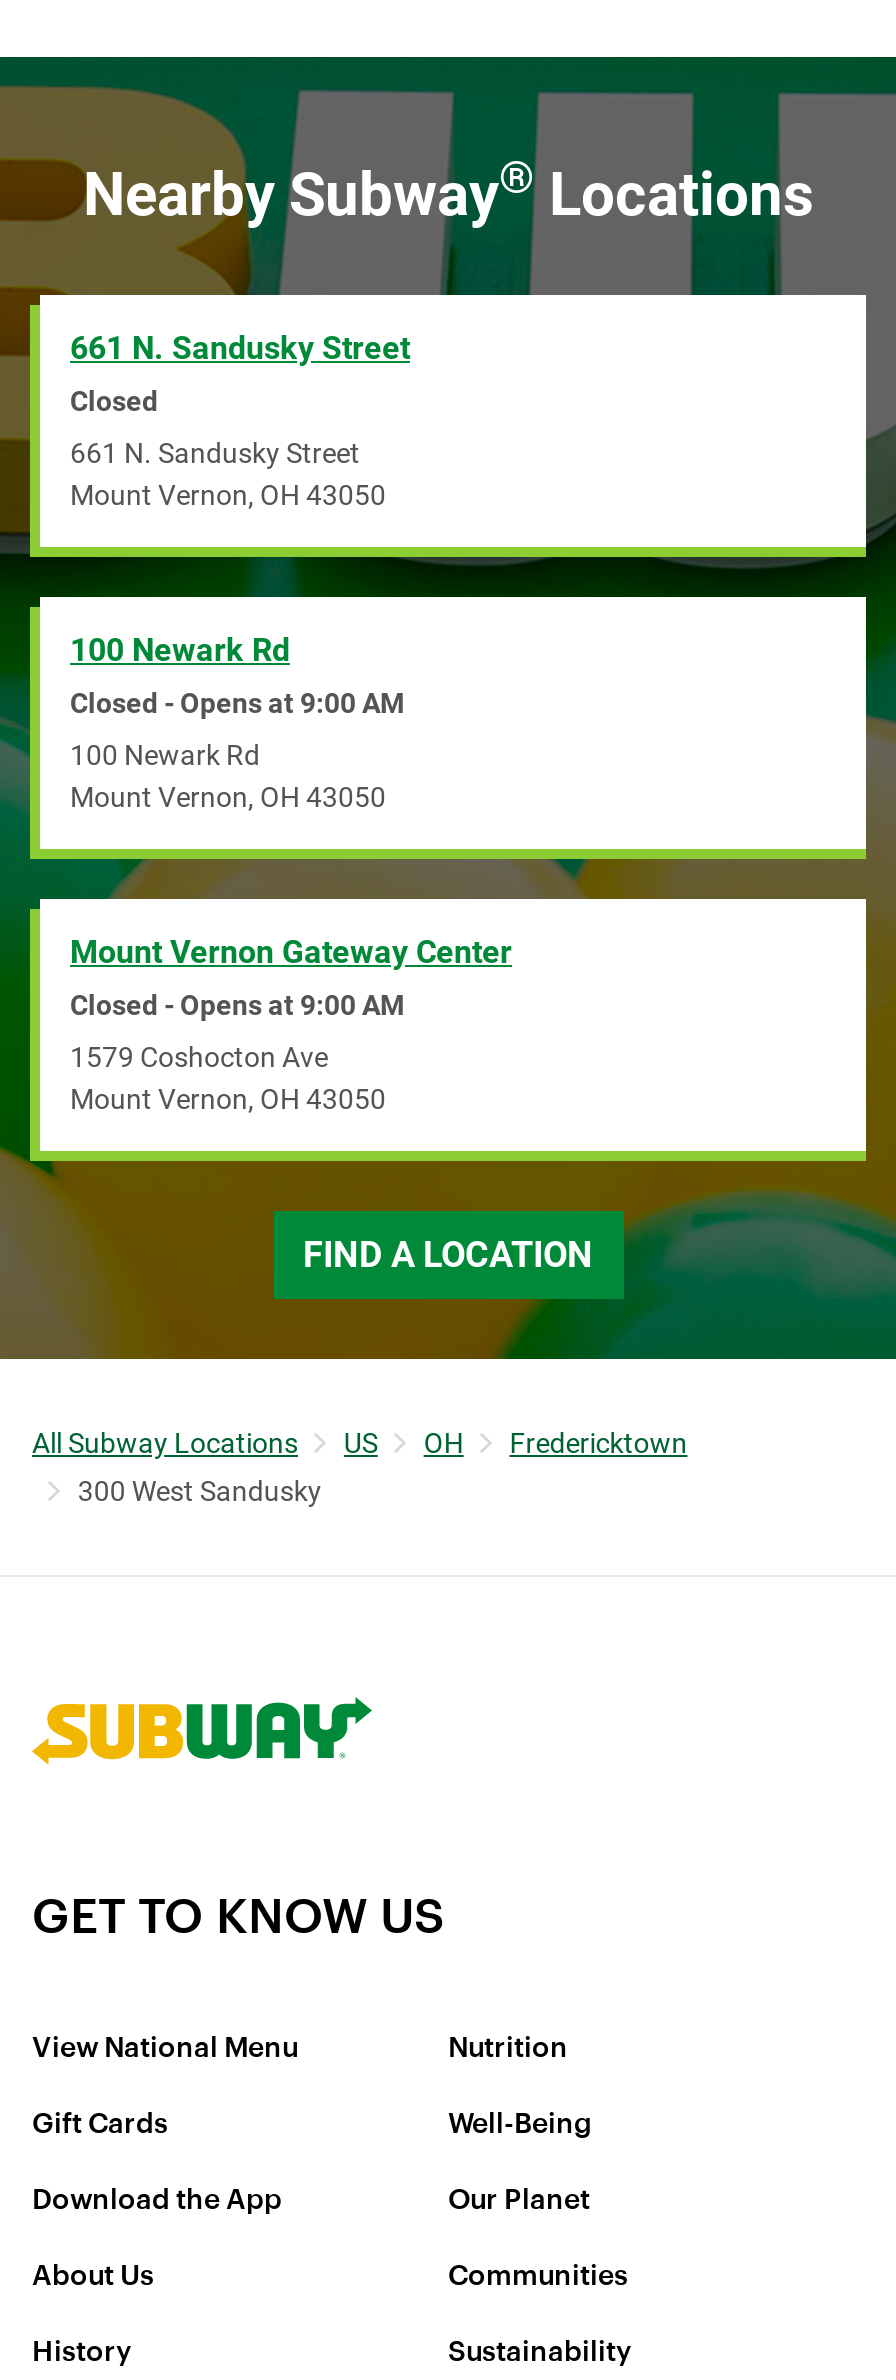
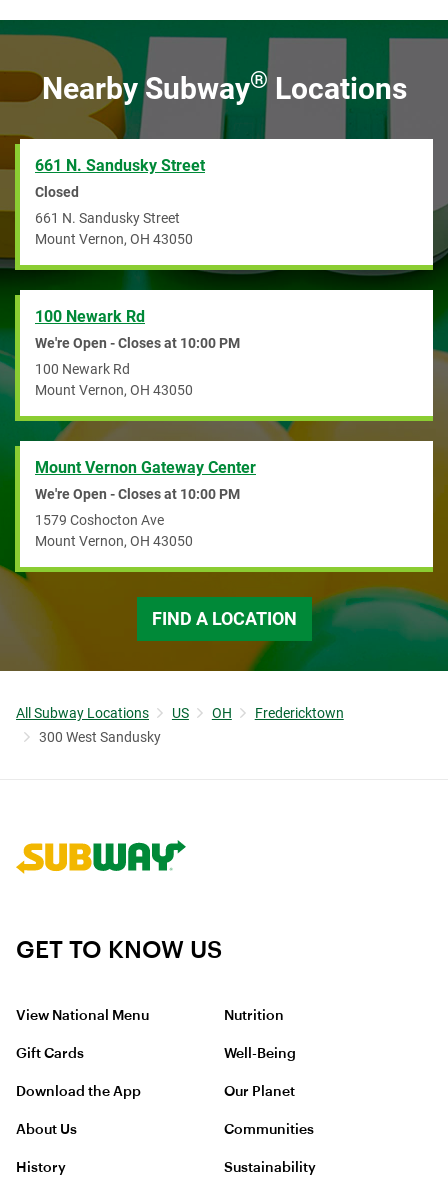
[70,688,404,720] Closed - Opens at 9:00 AM -> [35,335,240,351] We're Open - Closes at 10:00 PM
[70,990,404,1022] Closed - Opens at 9:00 AM -> [35,486,240,502] We're Open - Closes at 10:00 PM

